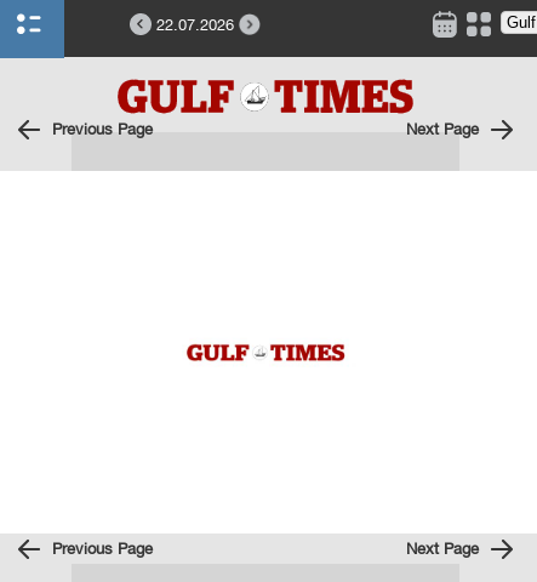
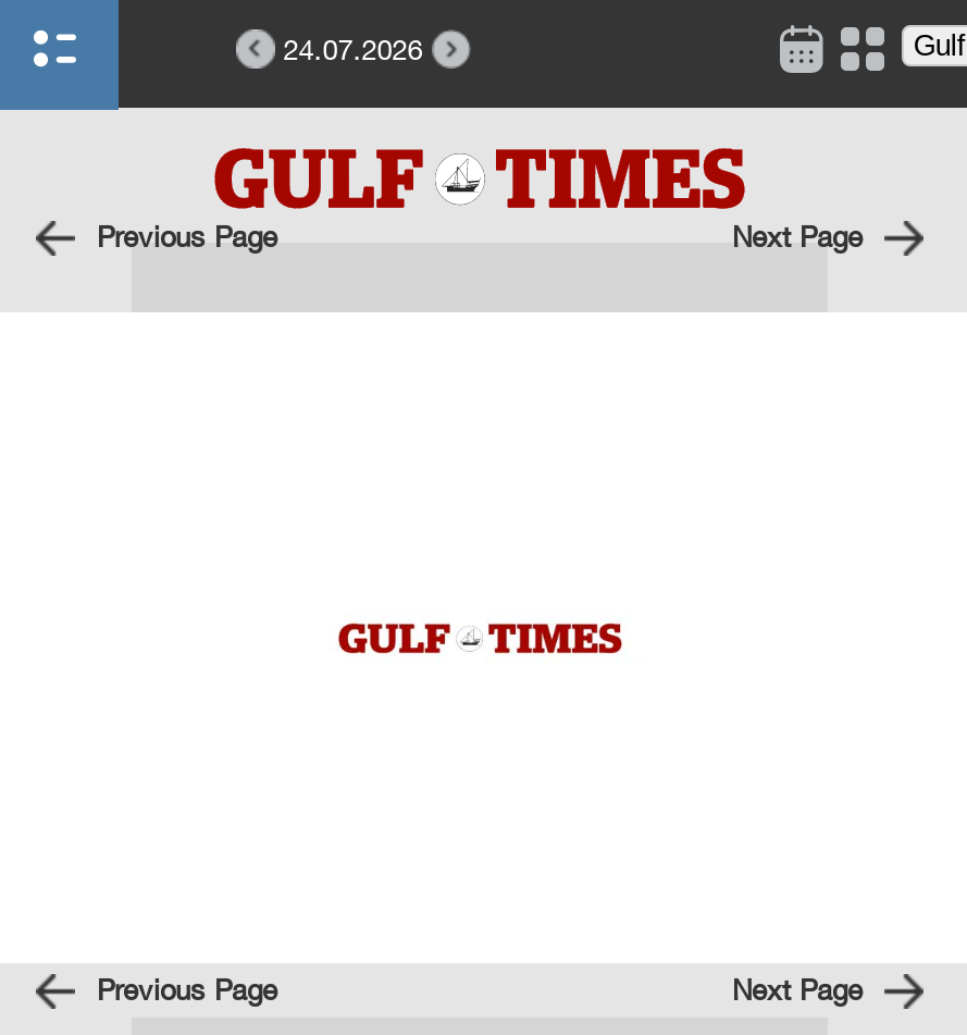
[151,15,239,33] 22.07.2026 -> [275,33,431,65] 24.07.2026

